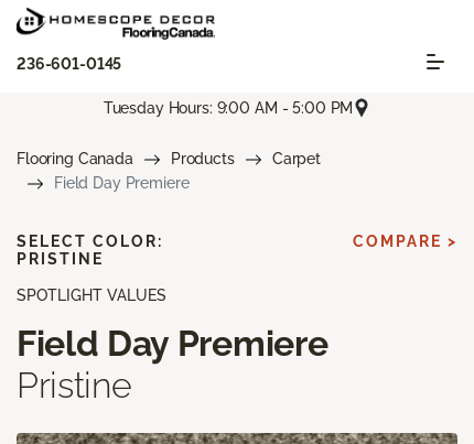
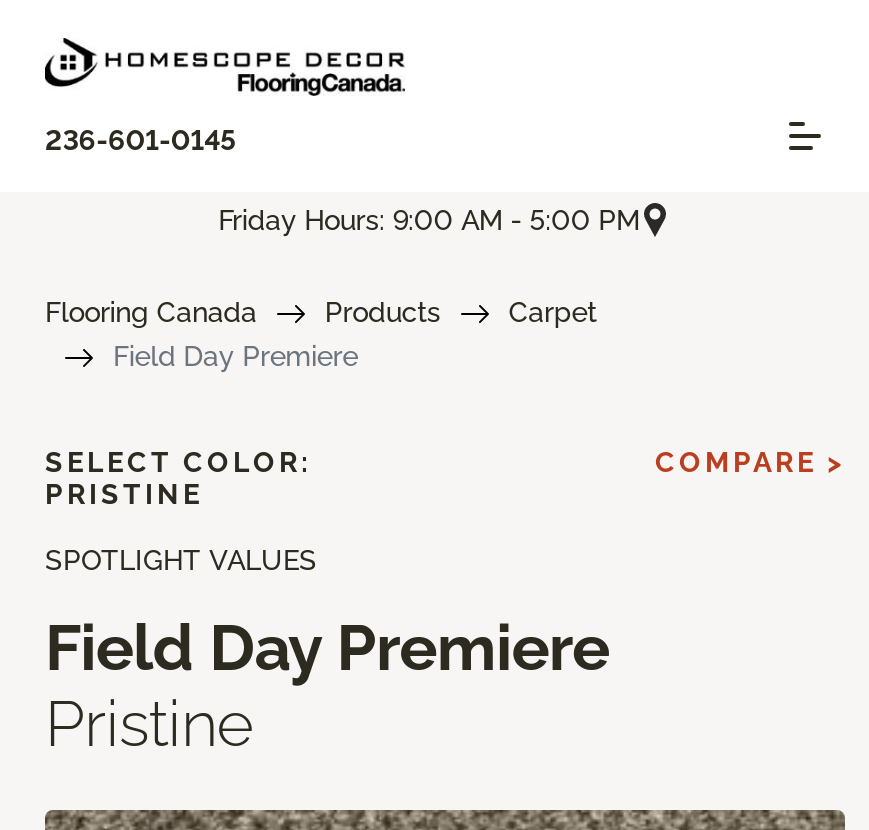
[103,99,353,116] Tuesday Hours: 9:00 AM - 5:00 PM -> [218,203,640,235] Friday Hours: 9:00 AM - 5:00 PM

